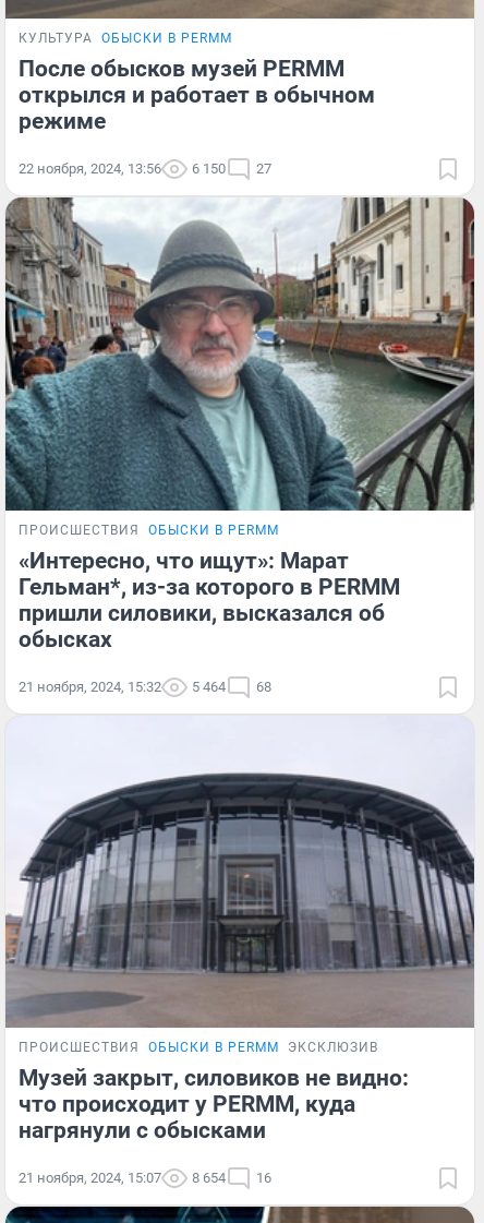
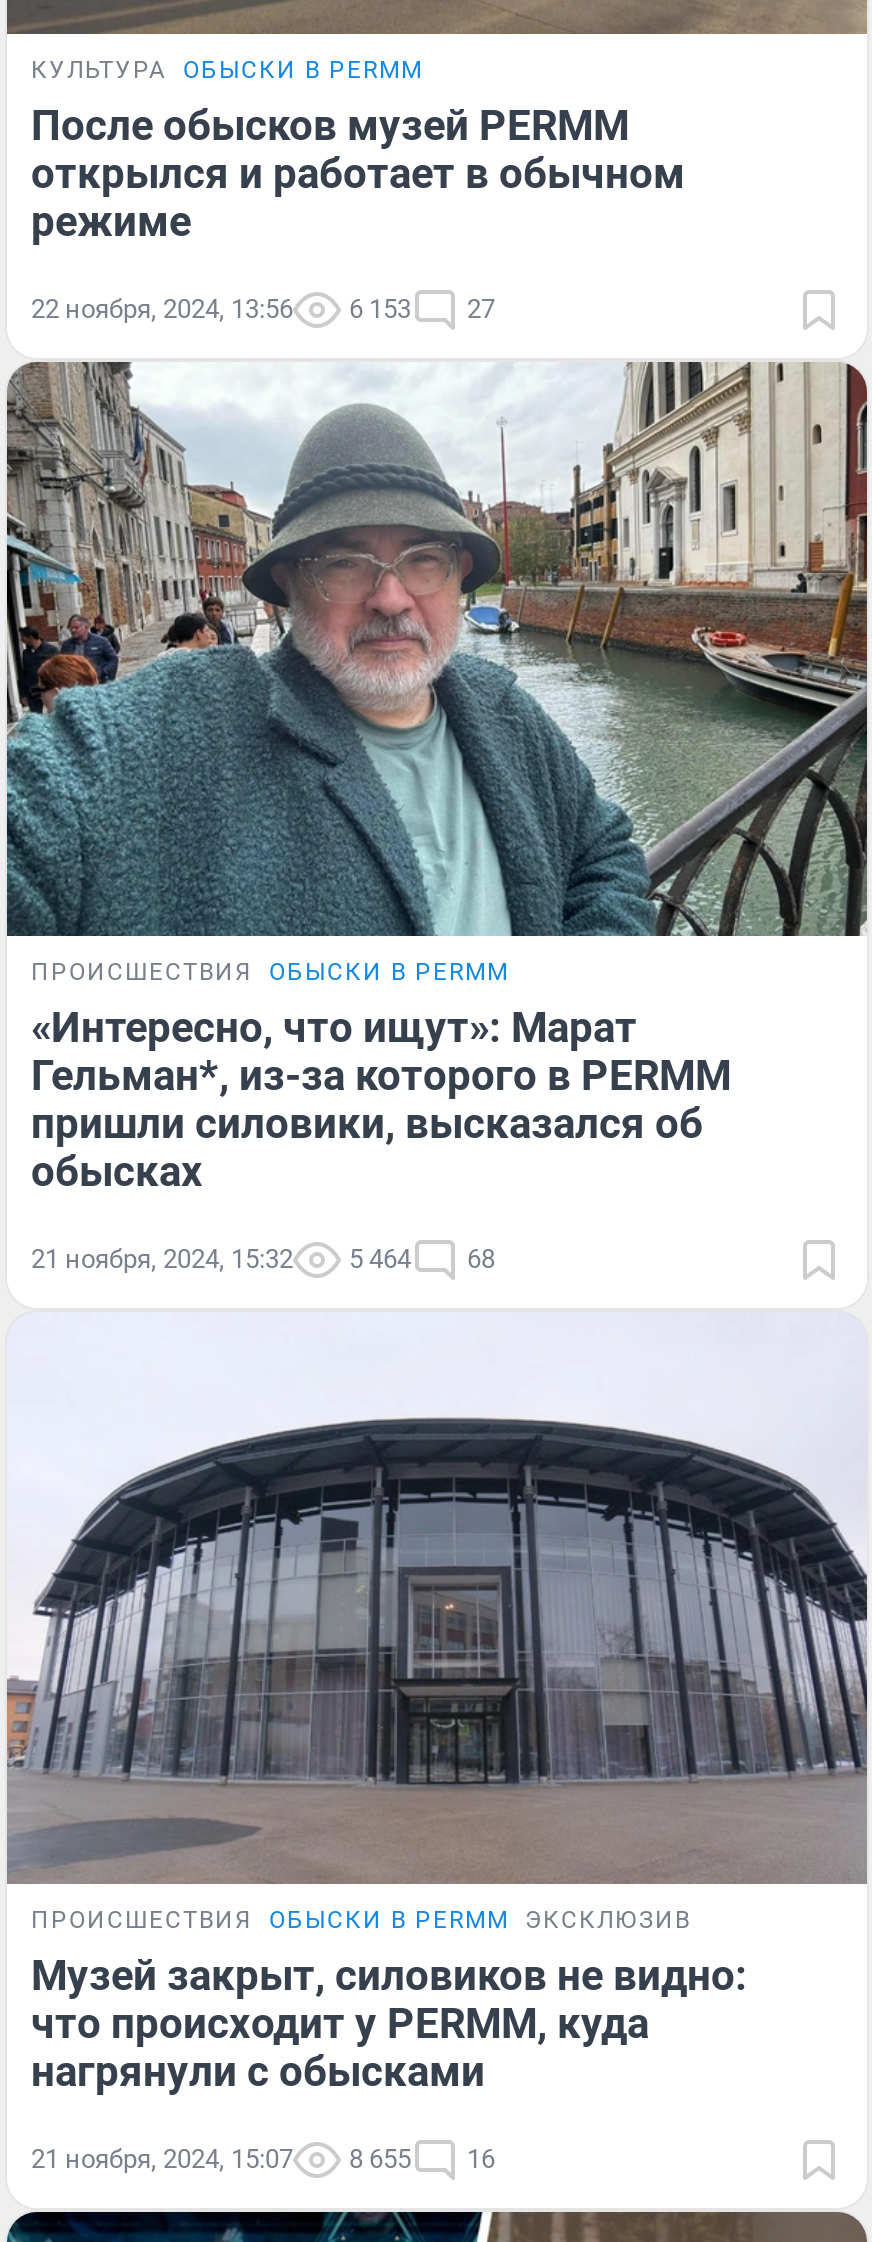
[19,160,271,177] 22 ноября, 2024, 13:56 6 150 27 -> [31,294,495,324] 22 ноября, 2024, 13:56 6 153 27
[19,1170,271,1186] 21 ноября, 2024, 15:07 8 654 16 -> [31,2144,495,2174] 21 ноября, 2024, 15:07 8 655 16

